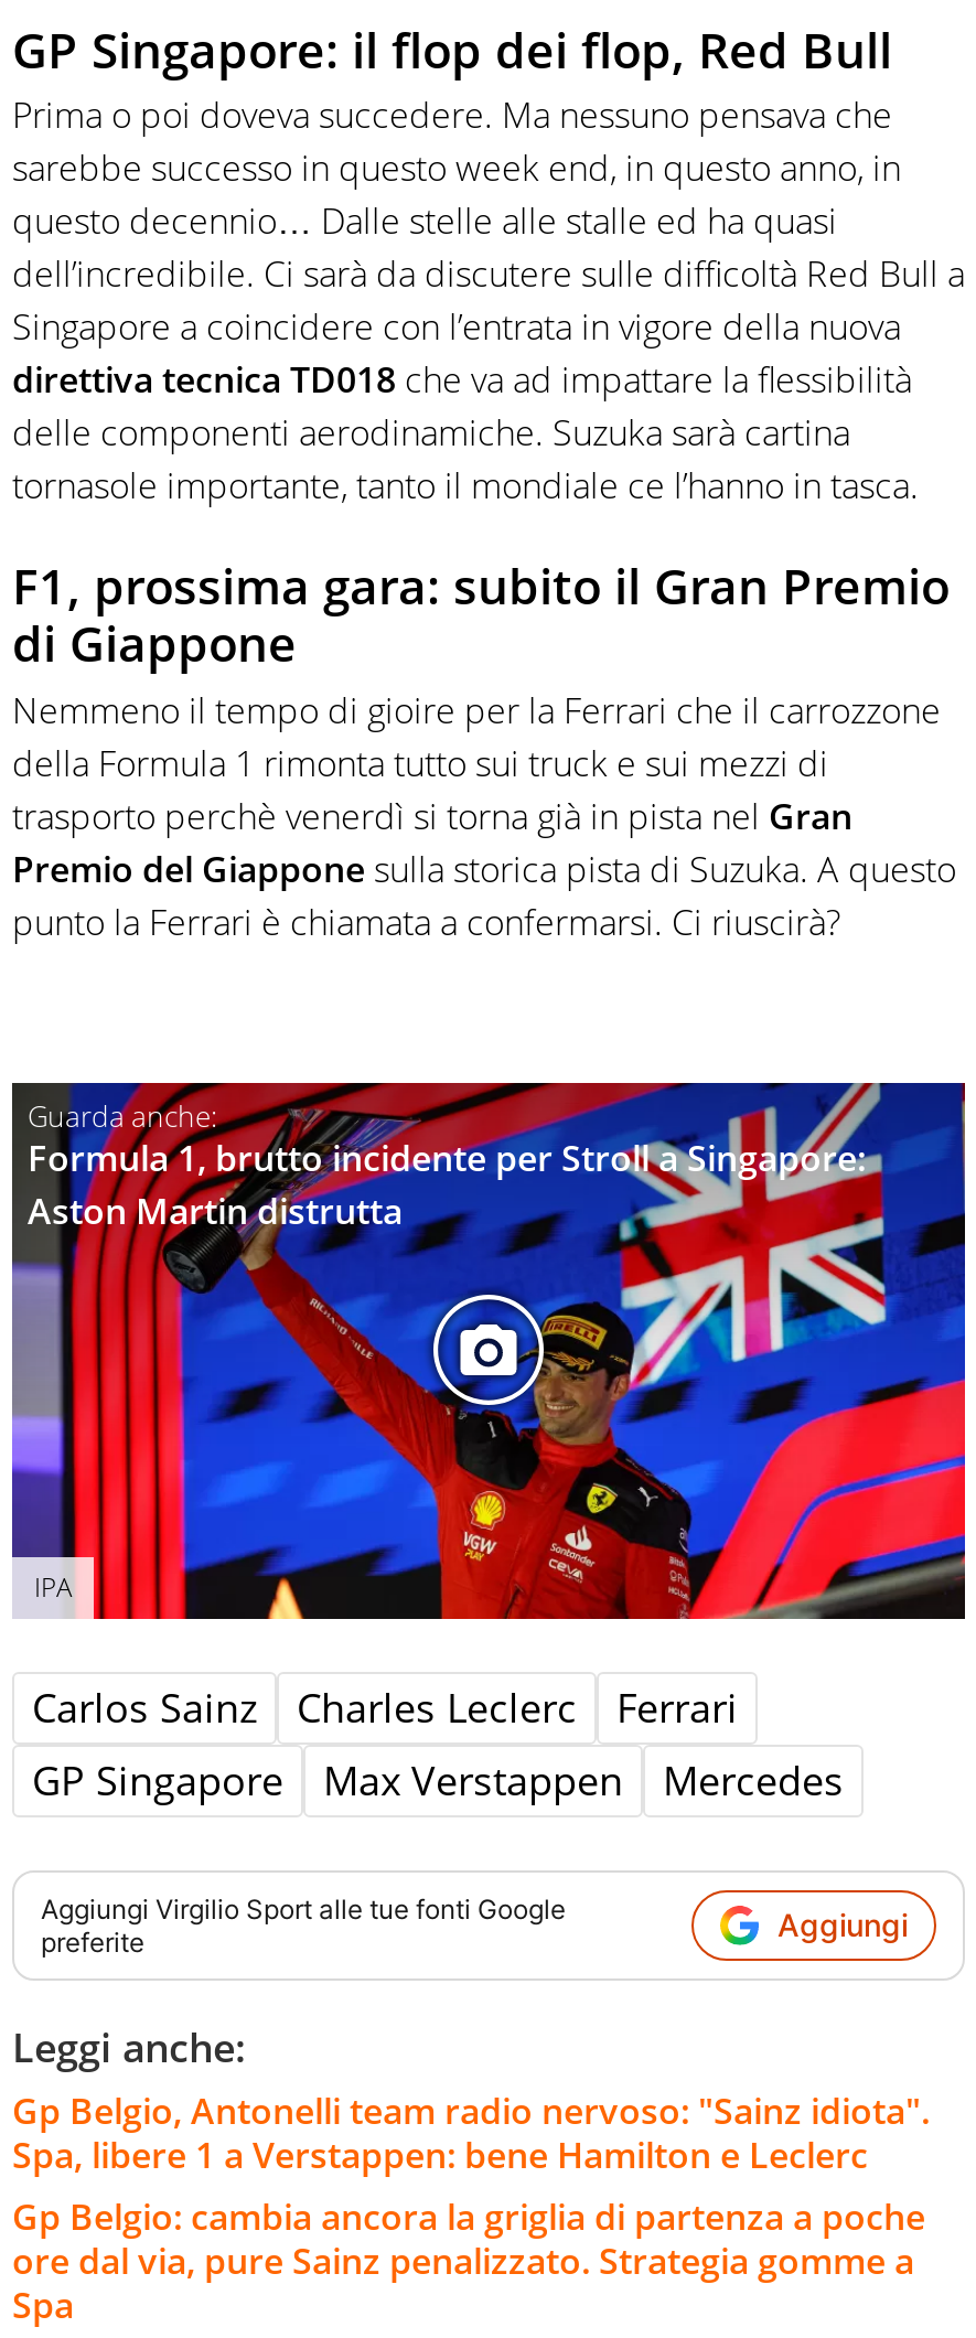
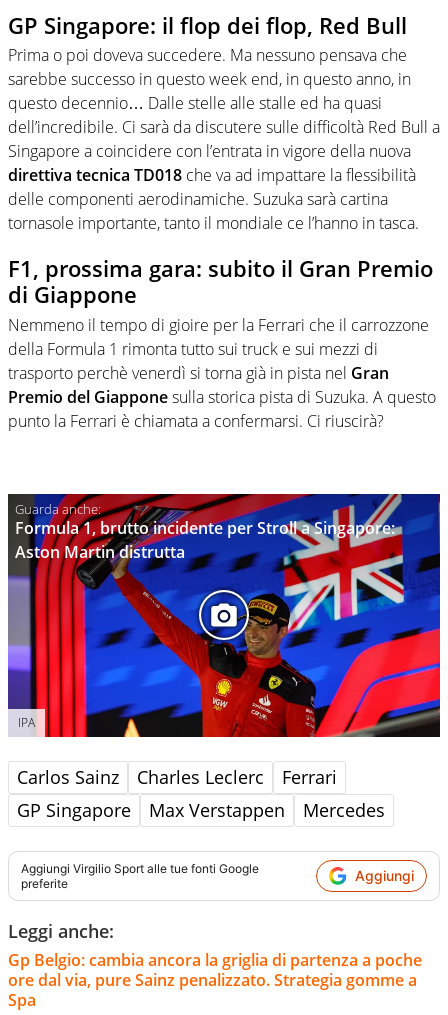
[12,2087,930,2179] Gp Belgio, Antonelli team radio nervoso: "Sainz idiota". | Spa, libere 1 a Verstappen: bene Hamilton e Leclerc -> none

